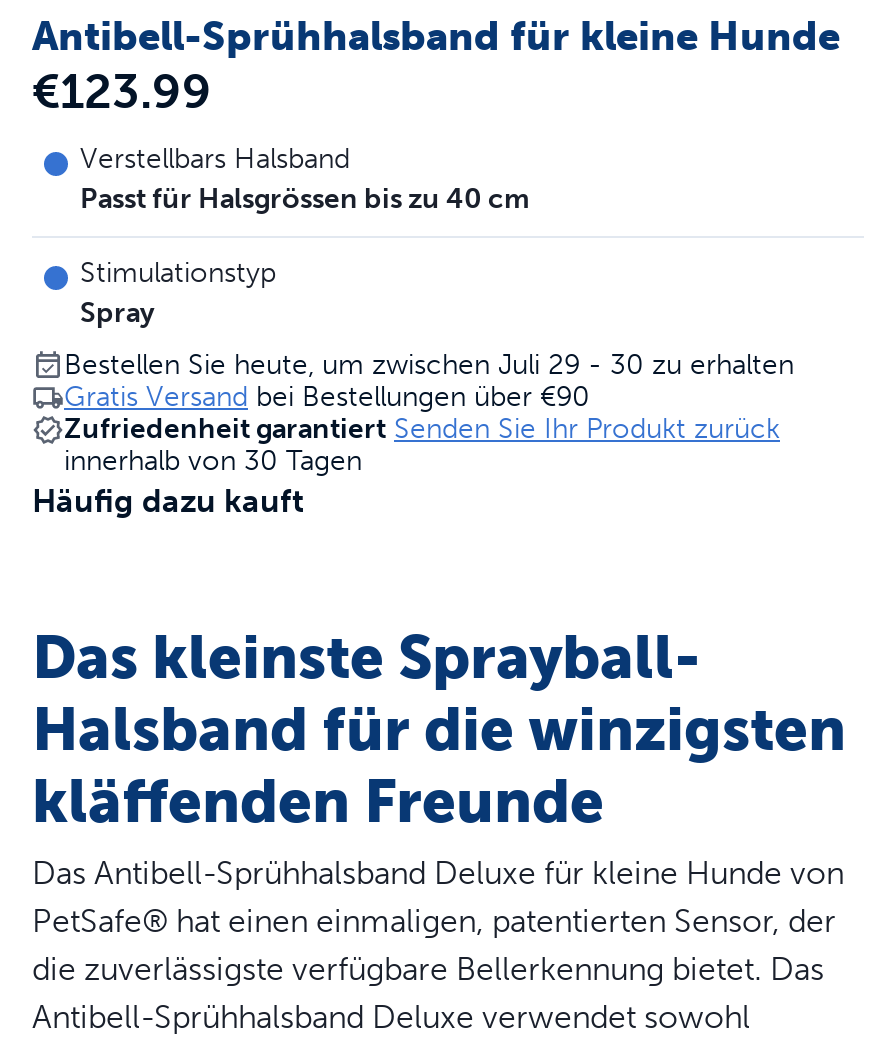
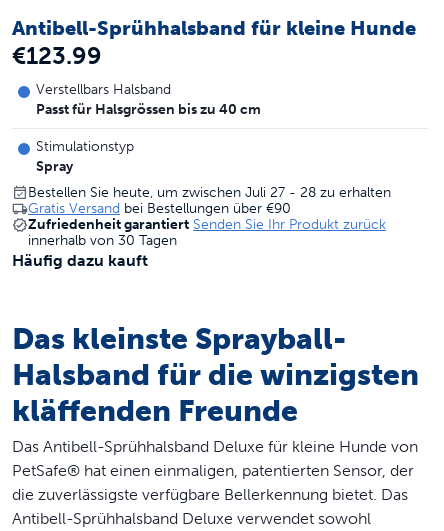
[64,348,794,382] Bestellen Sie heute, um zwischen Juli 29 - 30 zu erhalten -> [28,184,391,201] Bestellen Sie heute, um zwischen Juli 27 - 28 zu erhalten

